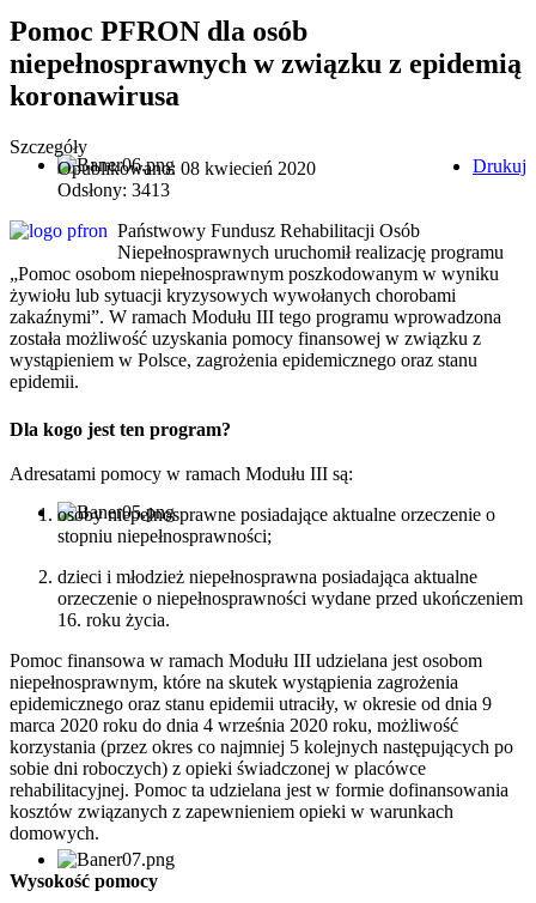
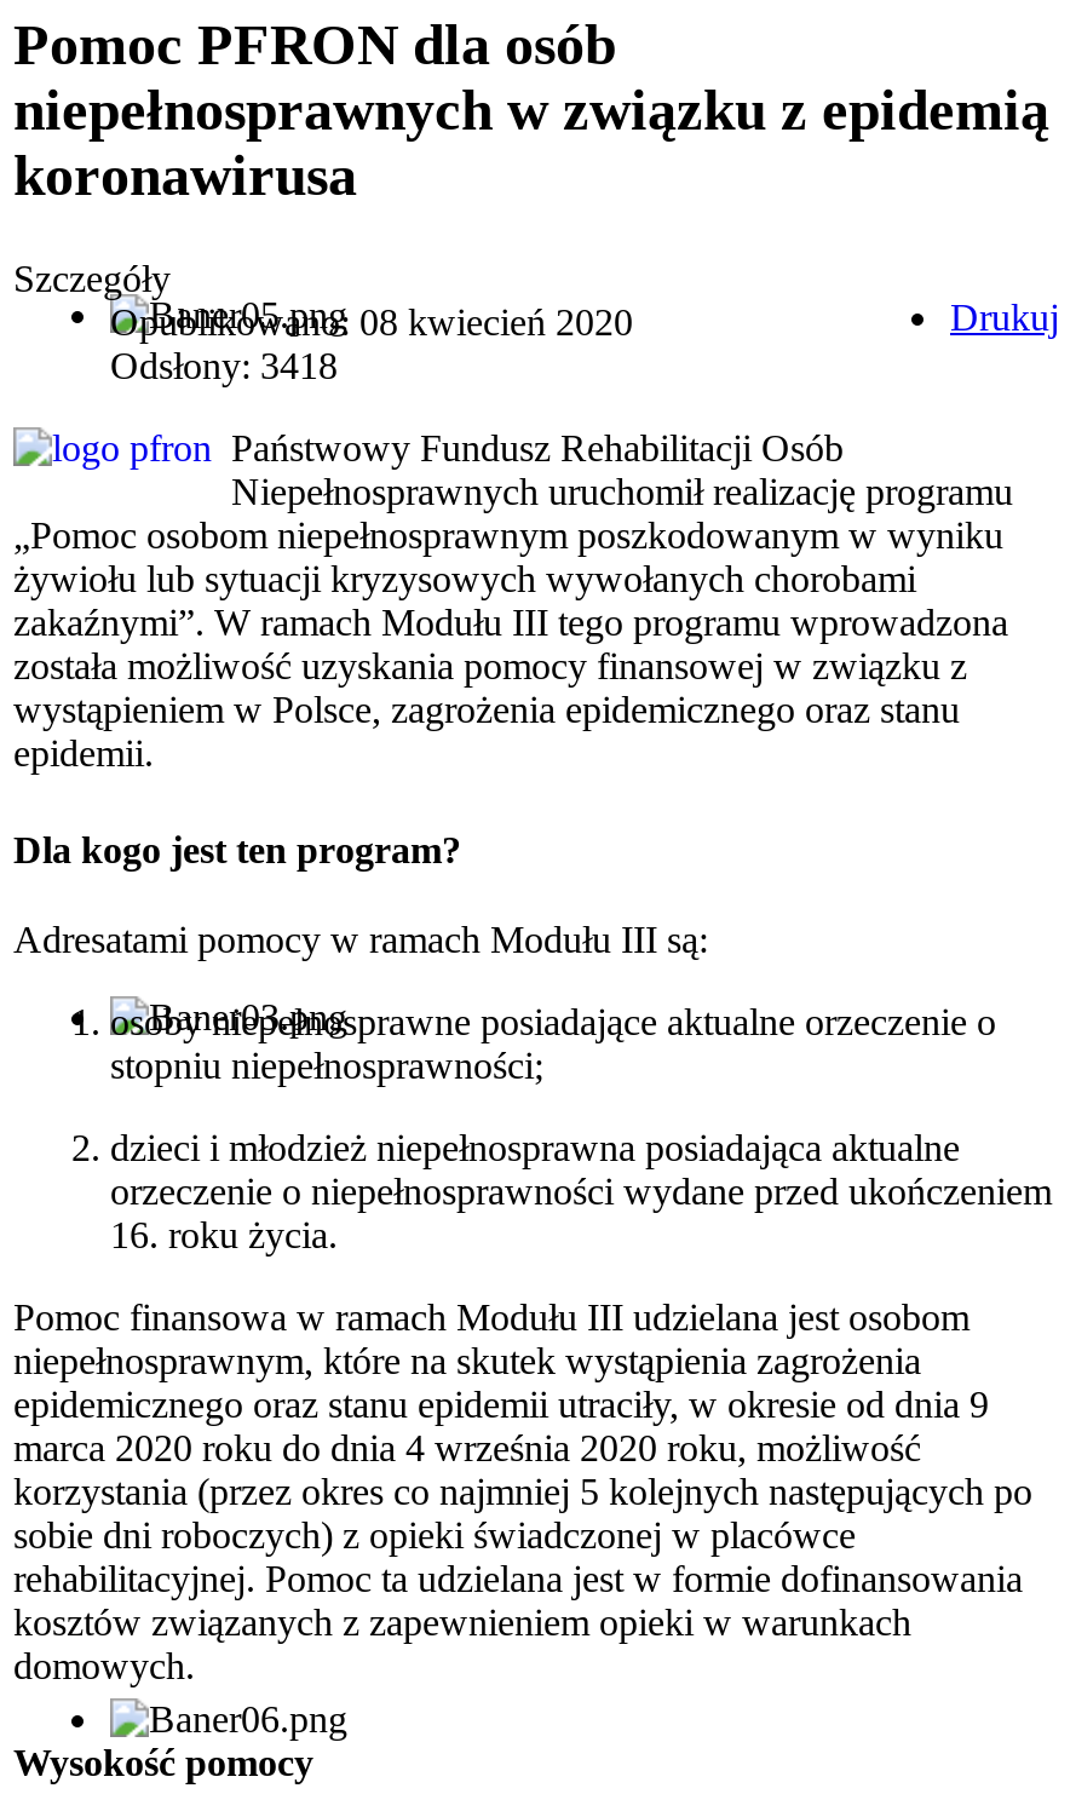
[57,179,170,200] Odsłony: 3413 -> [110,345,338,386] Odsłony: 3418

